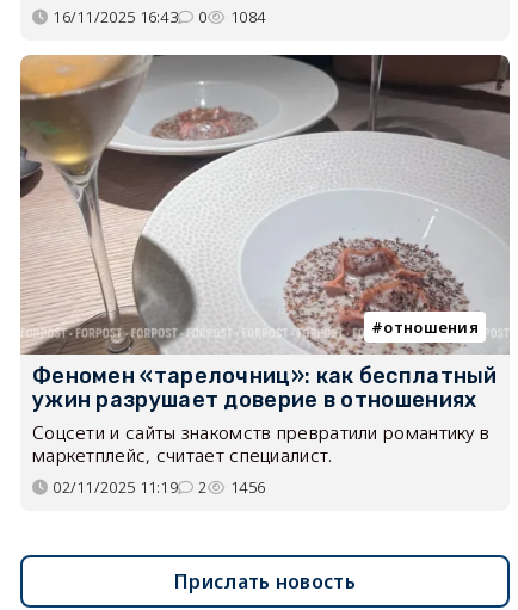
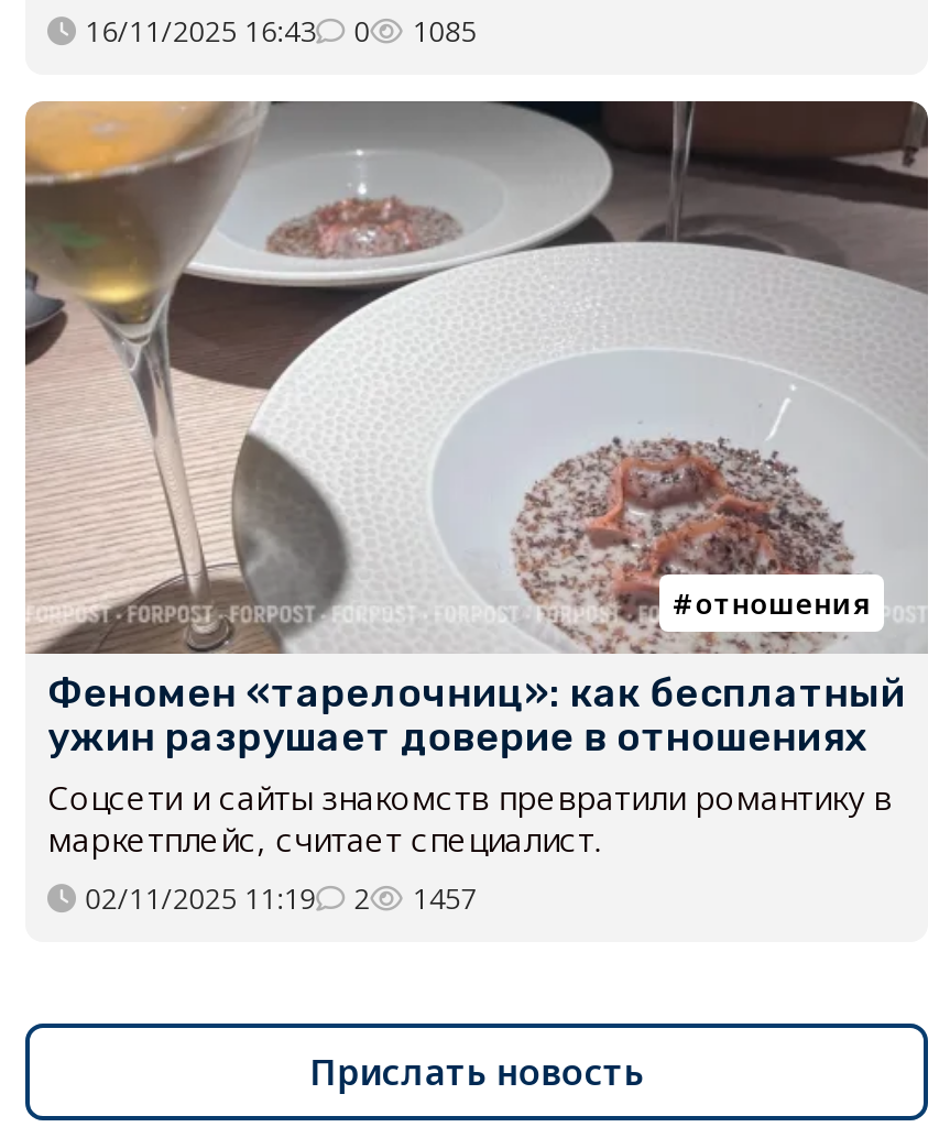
[53,5,265,27] 16/11/2025 16:43 0 1084 -> [85,10,477,50] 16/11/2025 16:43 0 1085
[53,477,265,498] 02/11/2025 11:19 2 1456 -> [85,879,477,919] 02/11/2025 11:19 2 1457

